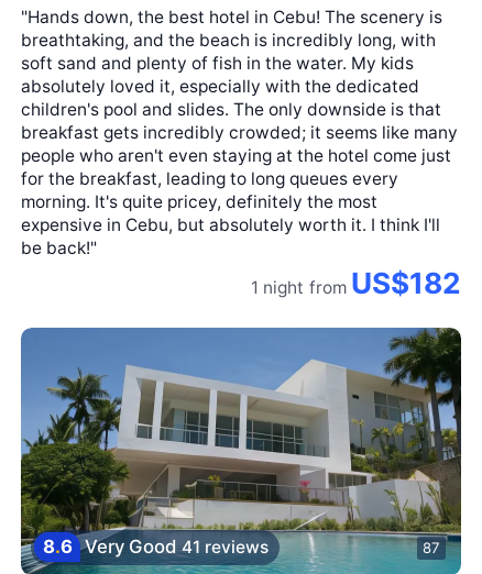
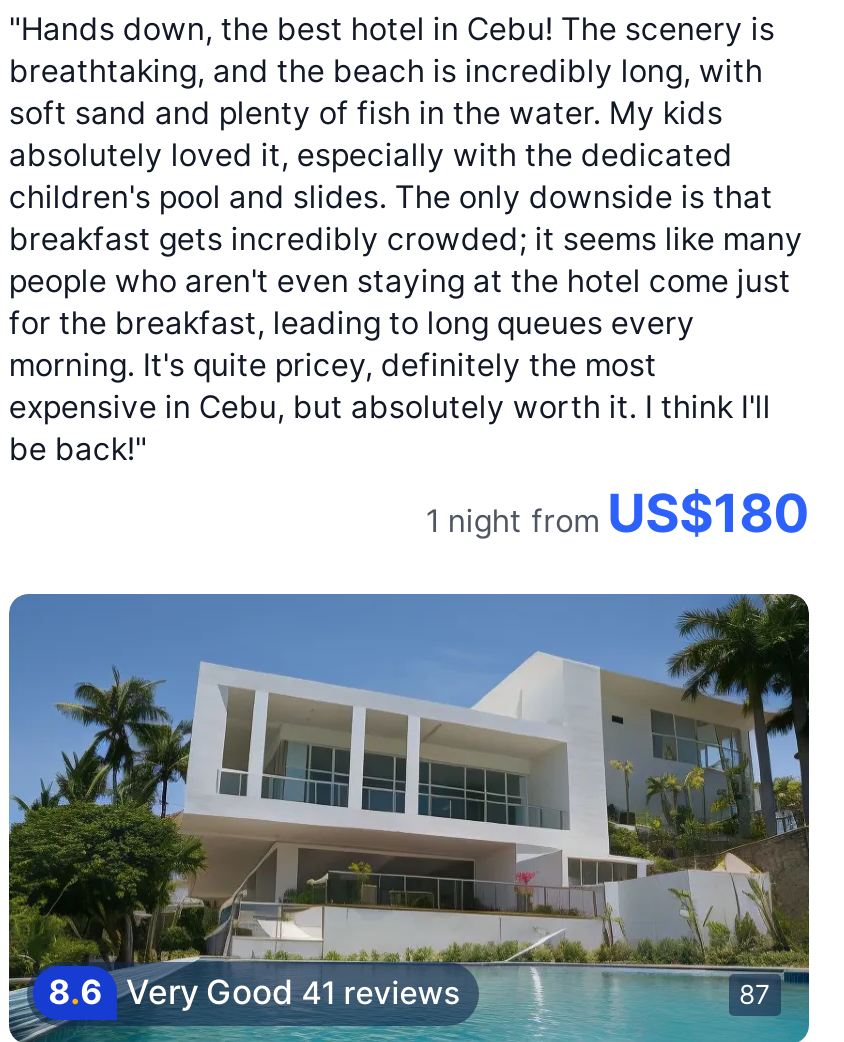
[251,266,461,300] 1 night from US$182 -> [426,482,809,544] 1 night from US$180

